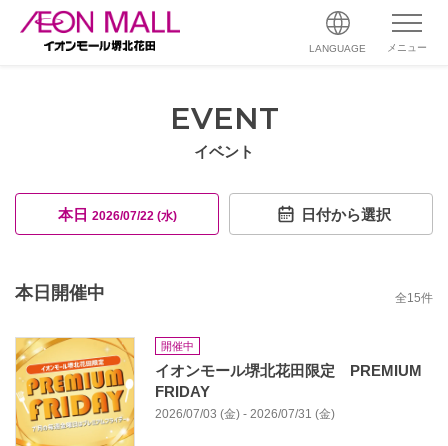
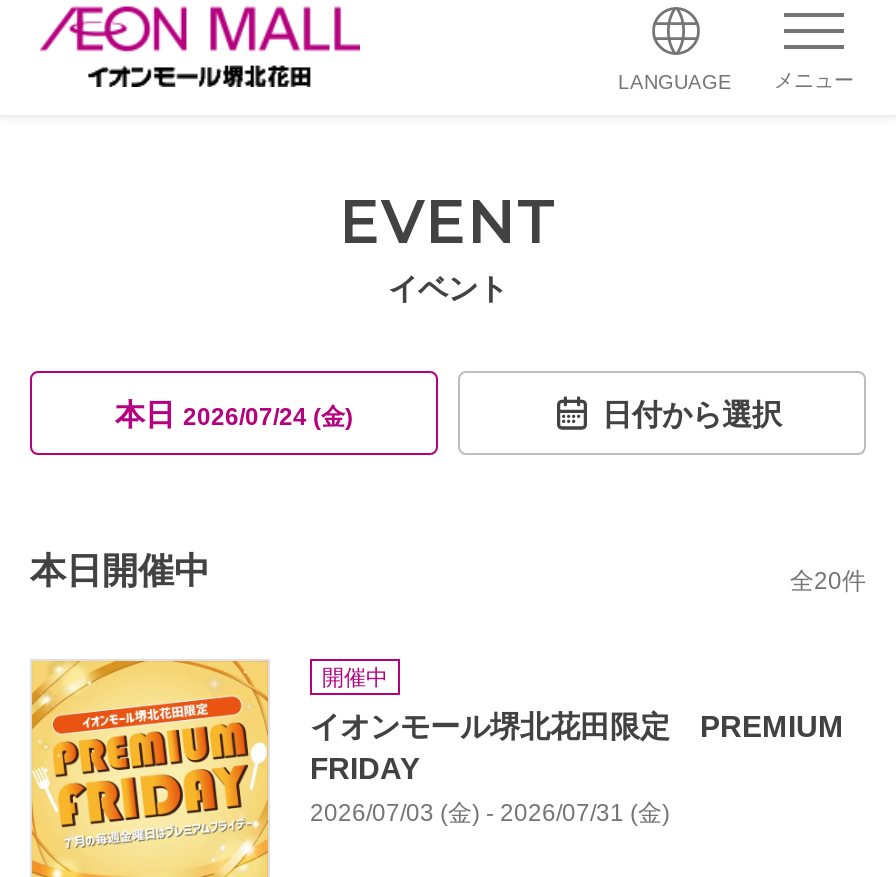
[57,205,176,222] 本日2026/07/22 (水) -> [115,396,353,430] 本日2026/07/24 (金)
[395,291,433,305] 全15件 -> [790,567,866,595] 全20件

